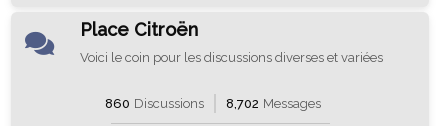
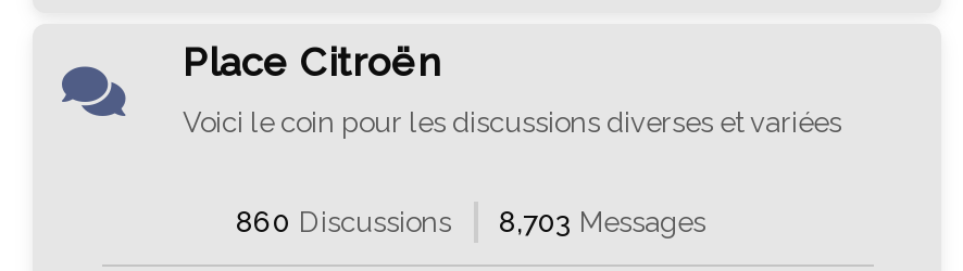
[104,95,320,110] 860 Discussions 8,702 Messages -> [236,205,705,237] 860 Discussions 8,703 Messages

